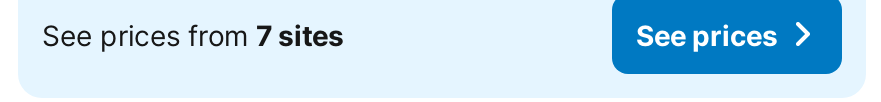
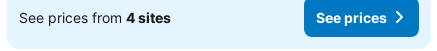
[42,17,344,51] See prices from 7 sites -> [19,8,171,25] See prices from 4 sites

